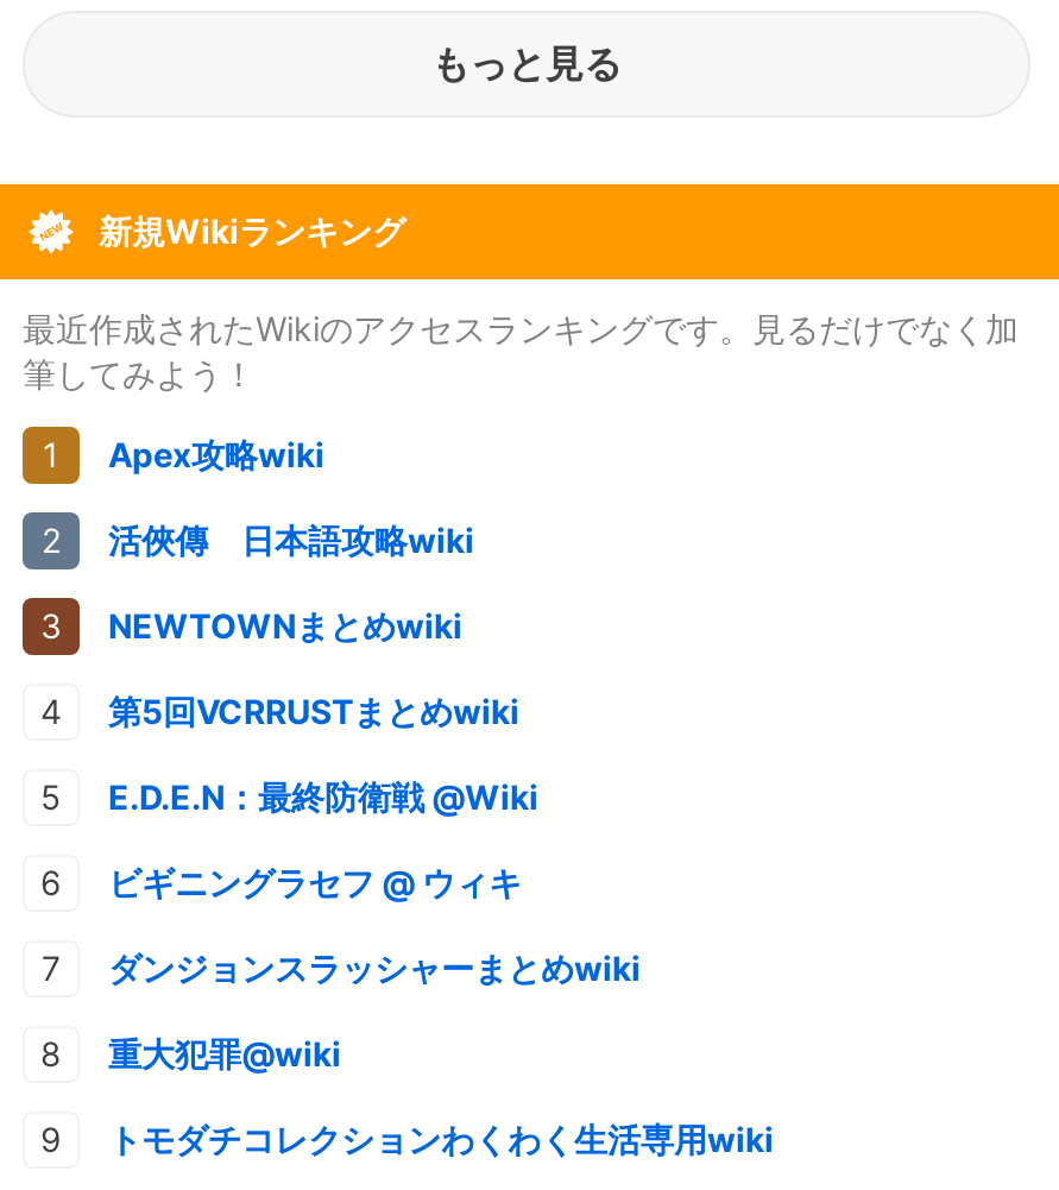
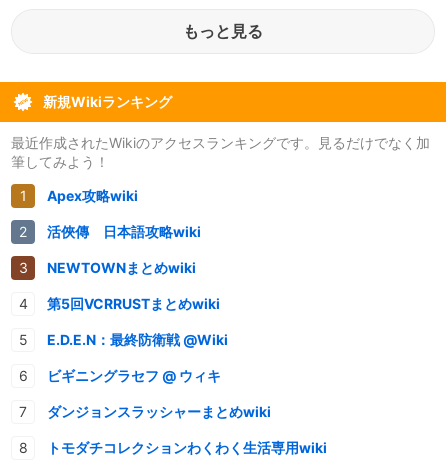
[108,1032,341,1073] 重大犯罪@wiki -> none

